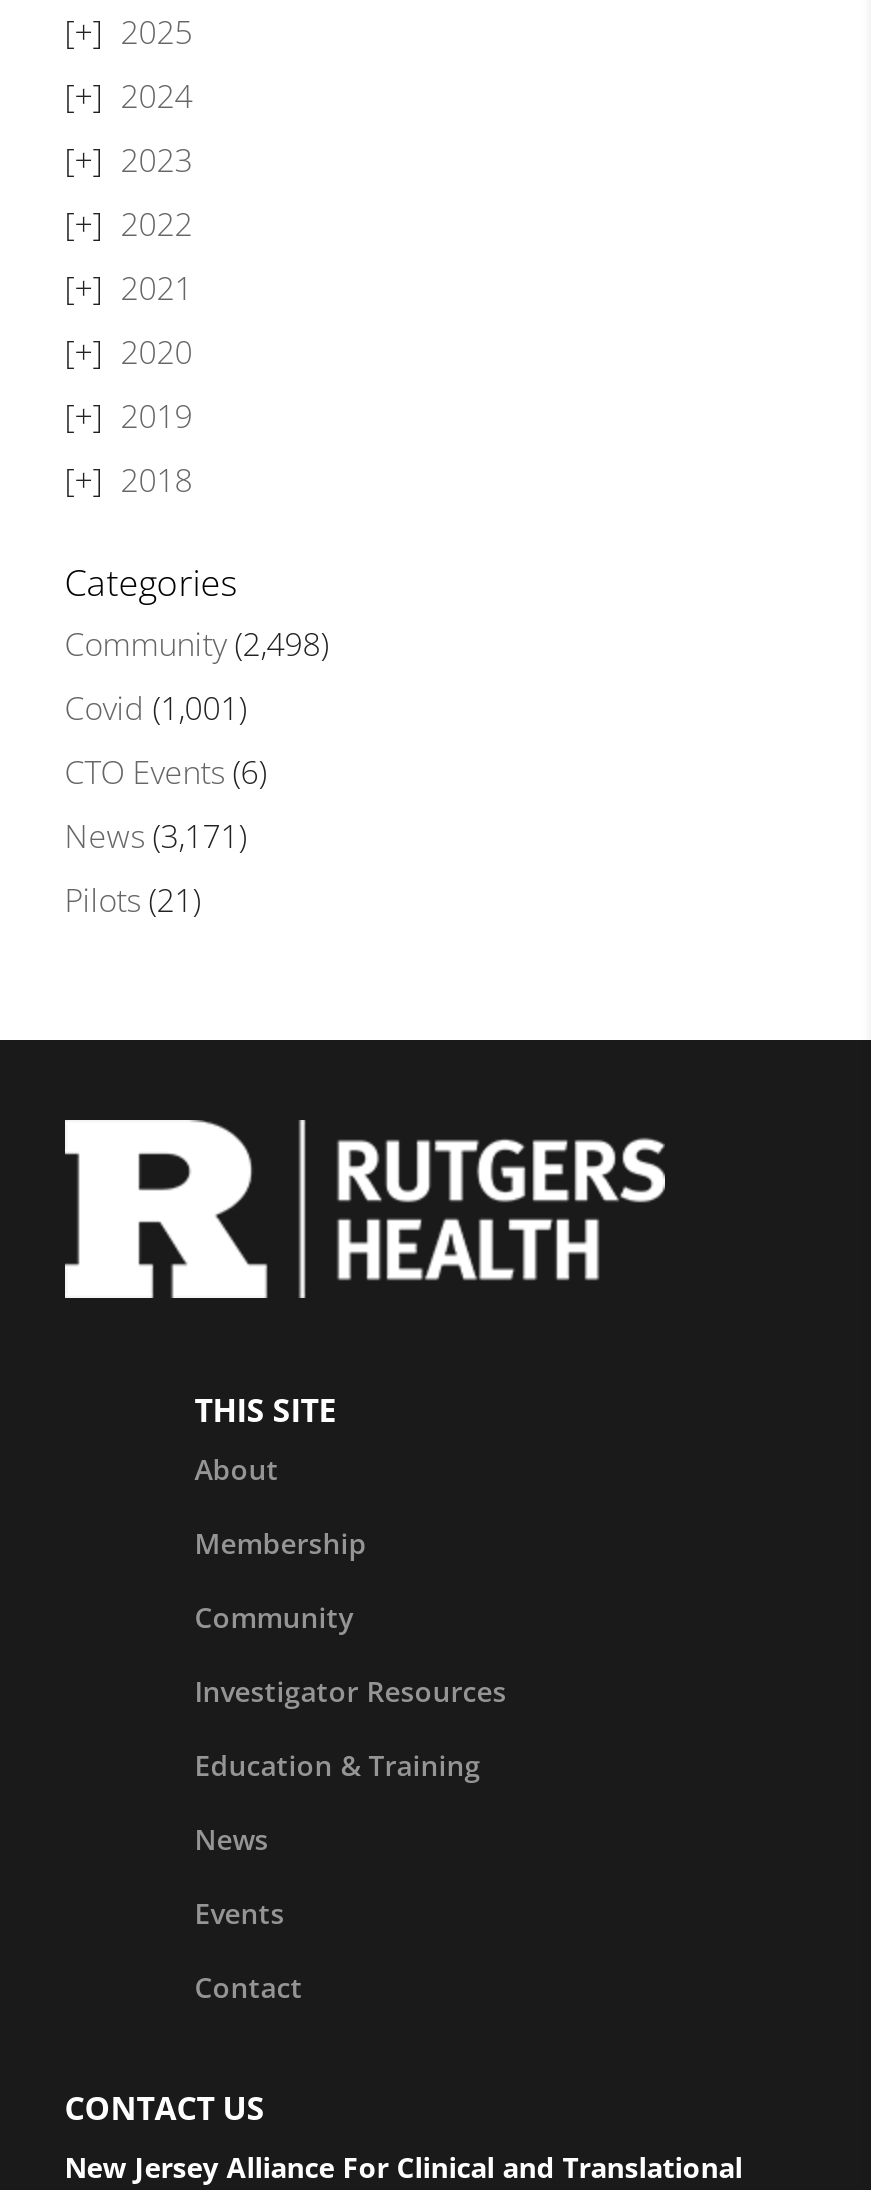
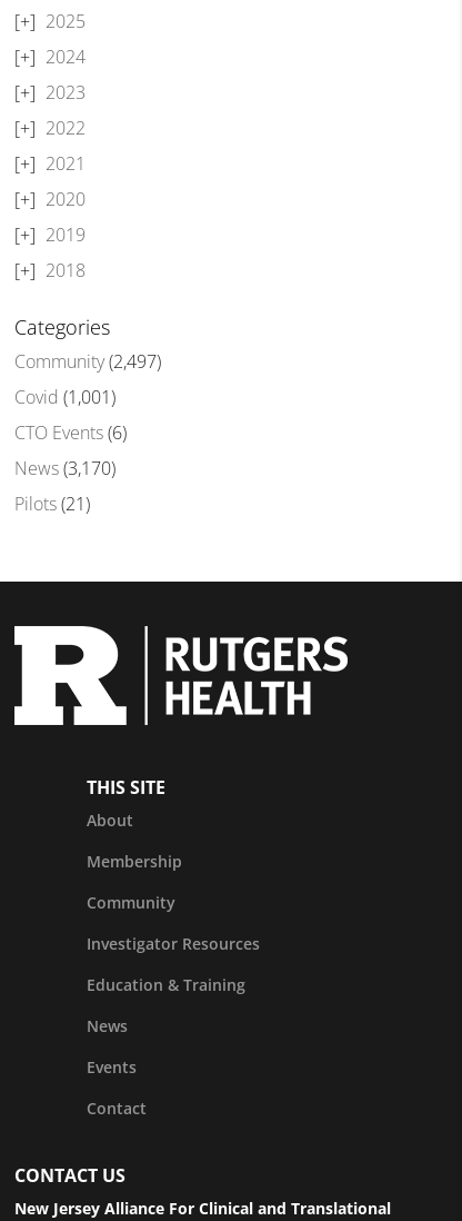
[65,622,329,666] Community (2,498) -> [14,349,161,374] Community (2,497)
[65,814,247,858] News (3,171) -> [14,456,115,480] News (3,170)

